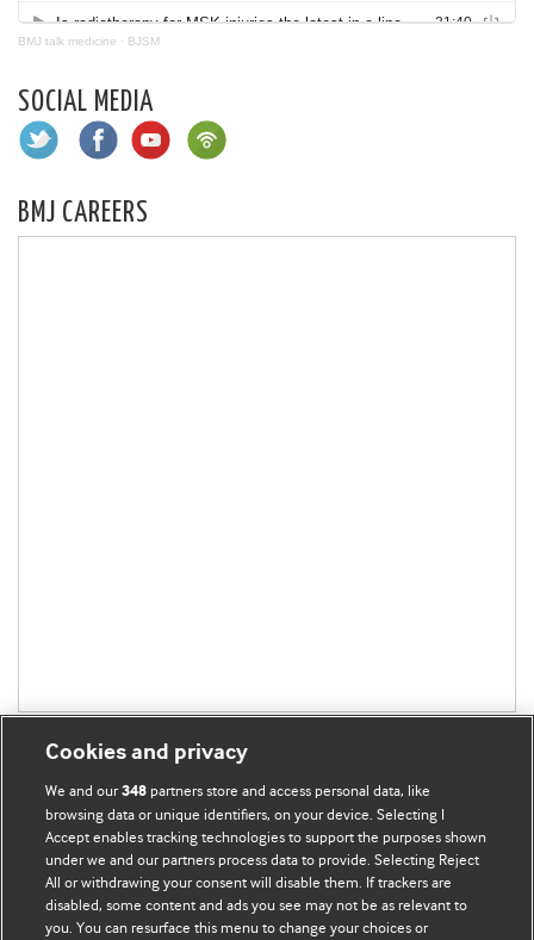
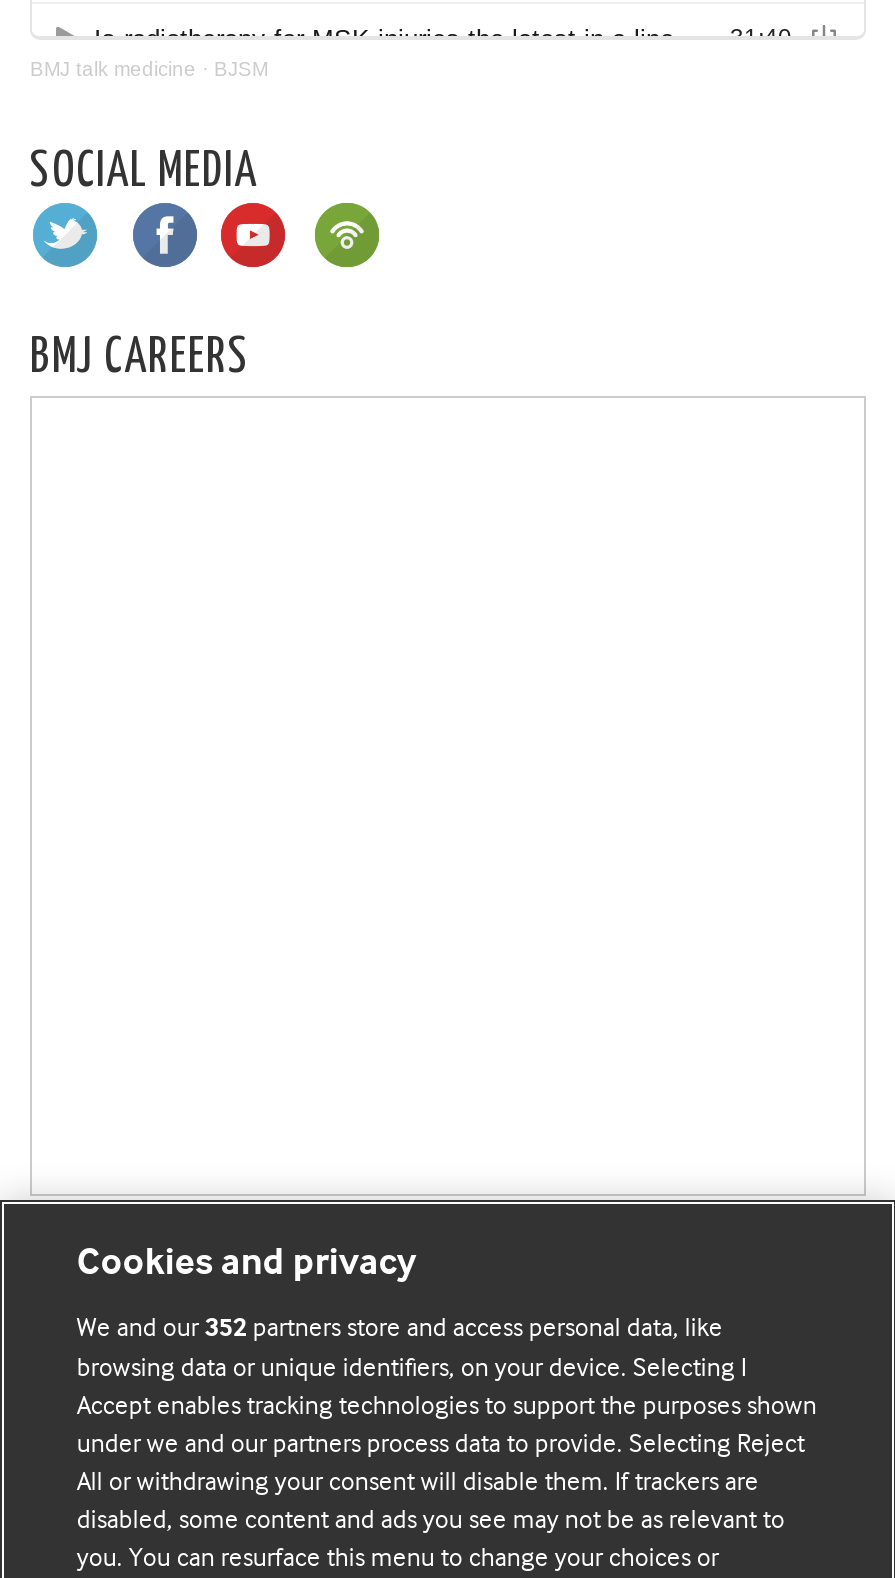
[46,782,431,801] We and our 348 partners store and access personal data, like -> [77,1312,723,1344] We and our 352 partners store and access personal data, like

